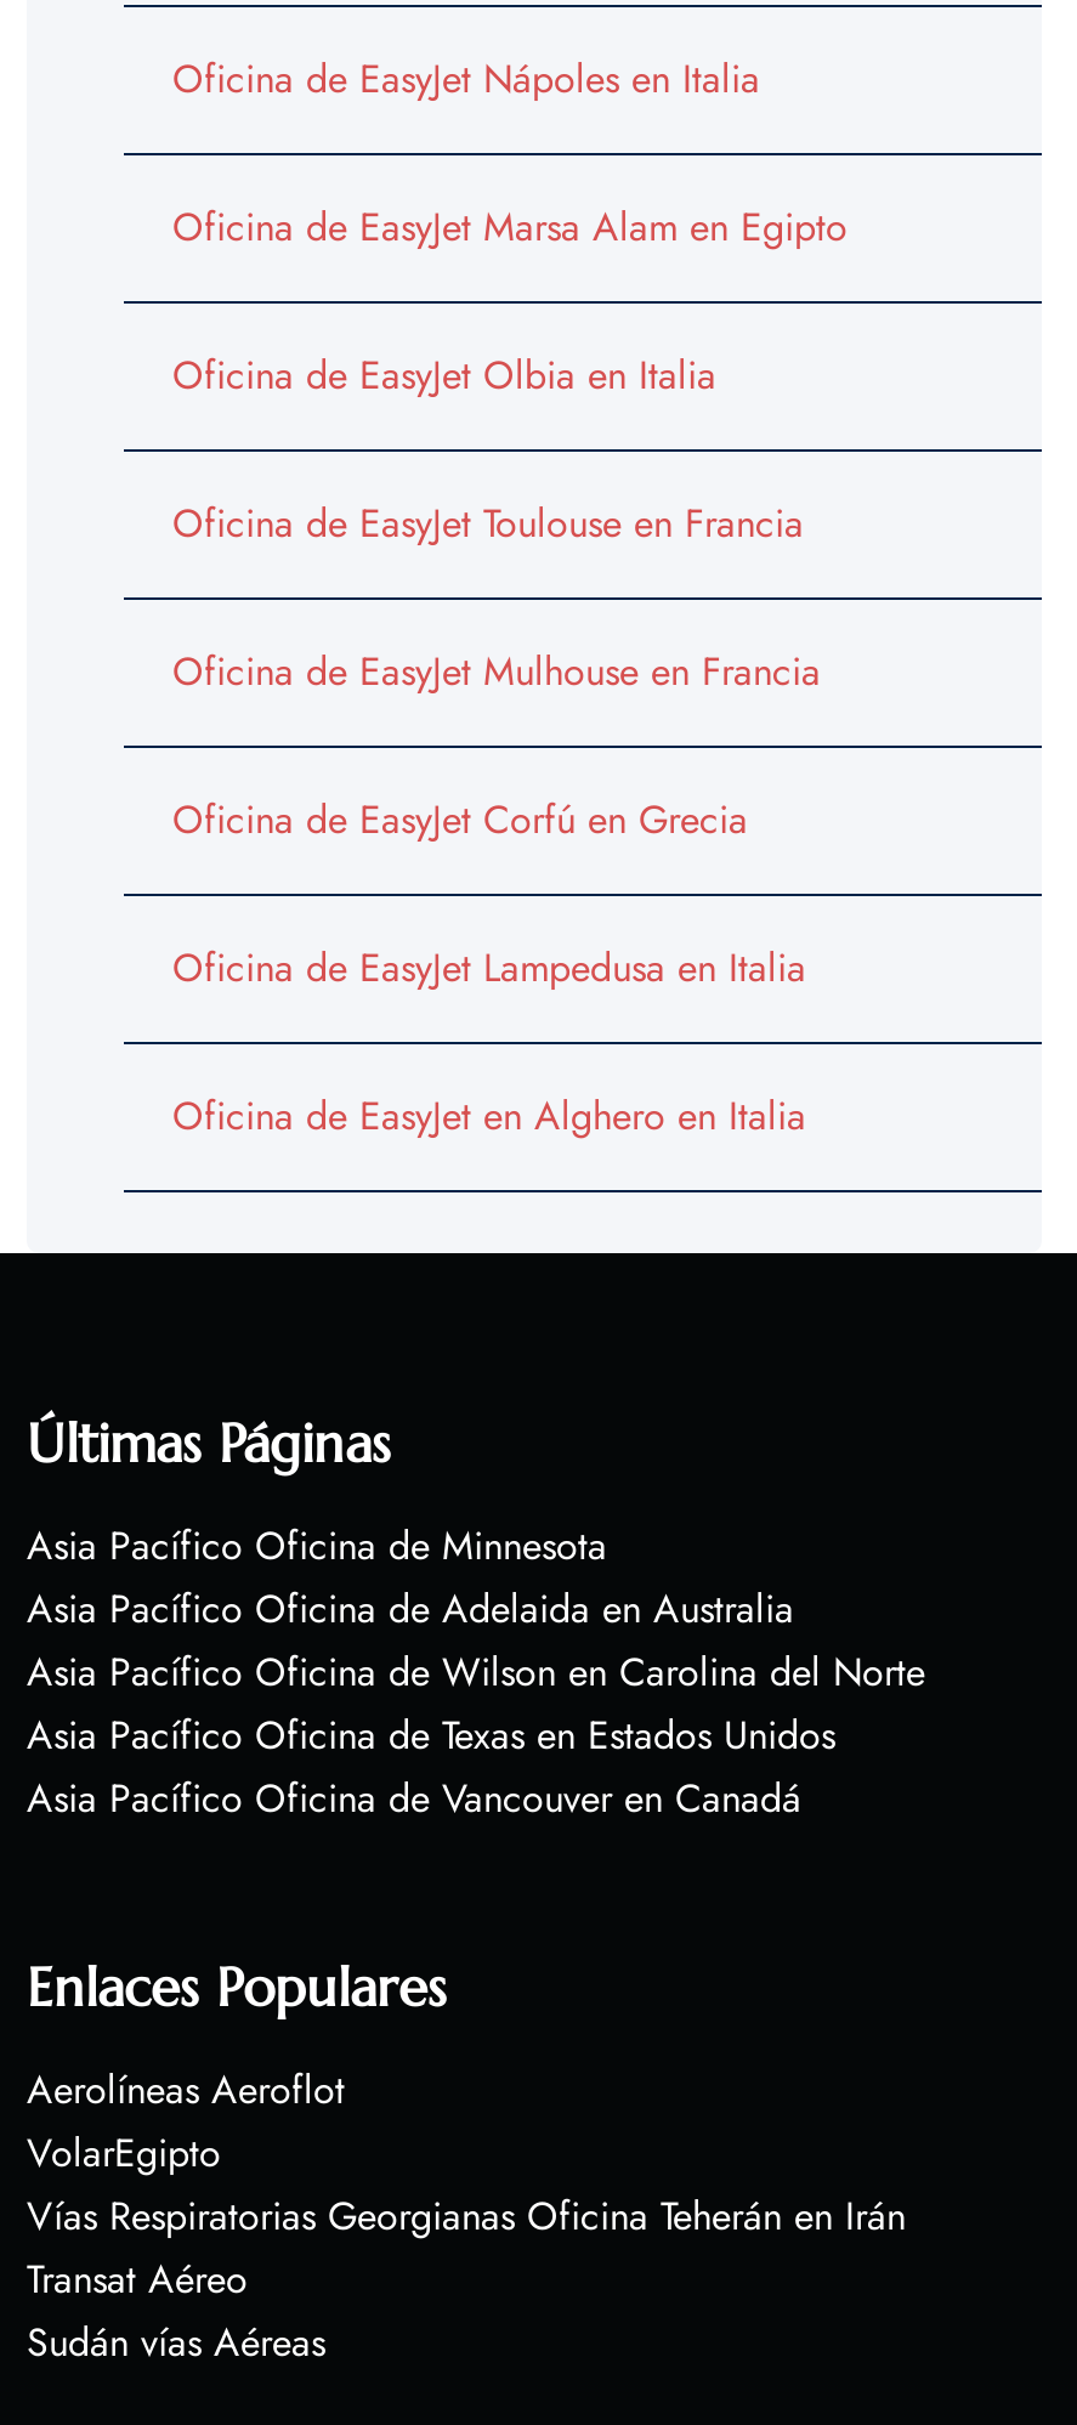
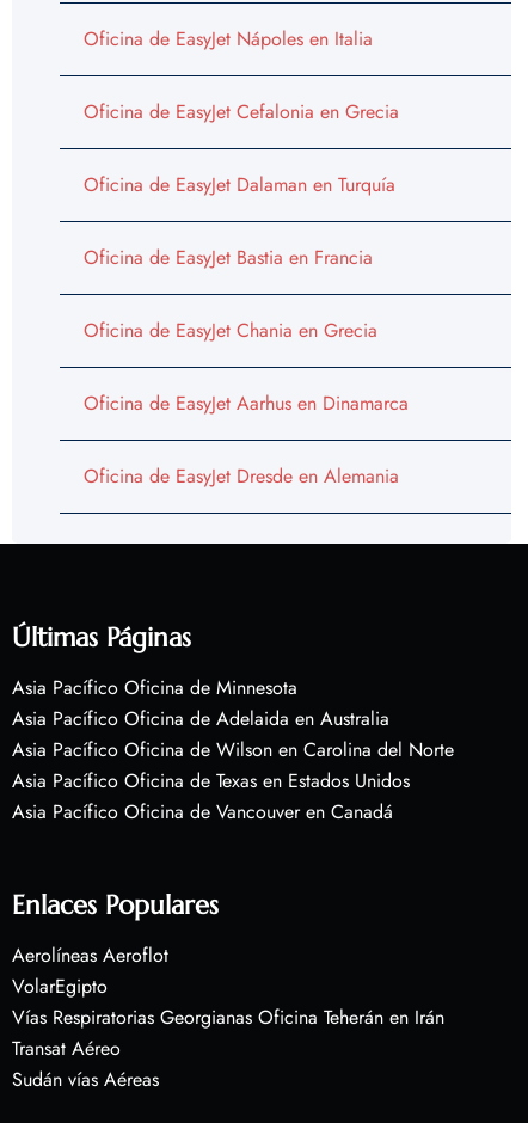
[172,200,848,1144] Oficina de EasyJet Marsa Alam en Egipto | Oficina de EasyJet Olbia en Italia | Oficina de EasyJet Toulouse en Francia | Oficina de EasyJet Mulhouse en Francia | Oficina de EasyJet Corfú en Grecia | Oficina de EasyJet Lampedusa en Italia | Oficina de EasyJet en Alghero en Italia -> [84,98,409,490] Oficina de EasyJet Cefalonia en Grecia | Oficina de EasyJet Dalaman en Turquía | Oficina de EasyJet Bastia en Francia | Oficina de EasyJet Chania en Grecia | Oficina de EasyJet Aarhus en Dinamarca | Oficina de EasyJet Dresde en Alemania

